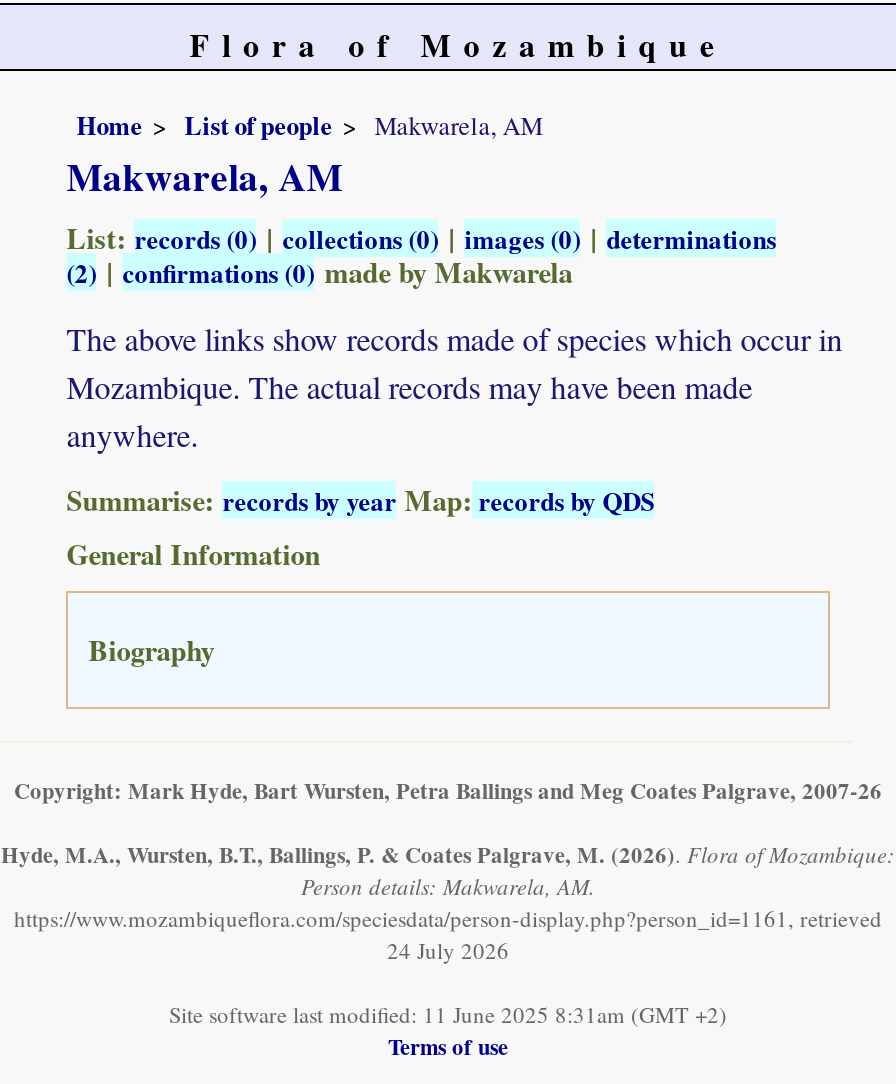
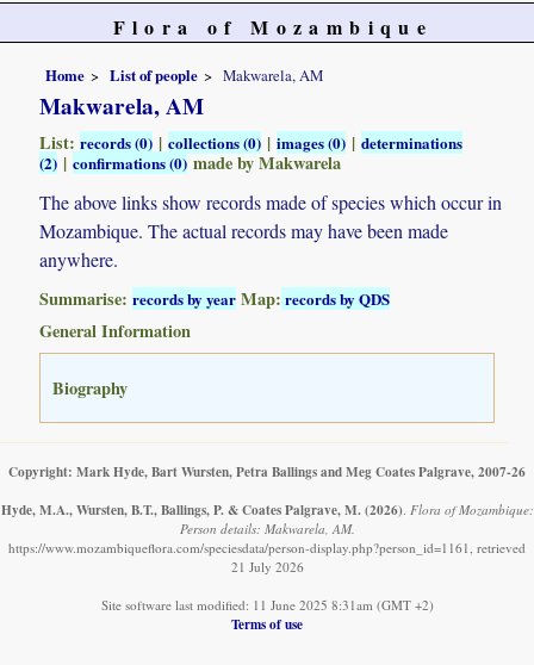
[387,934,509,964] 24 July 2026 -> [231,557,303,575] 21 July 2026

